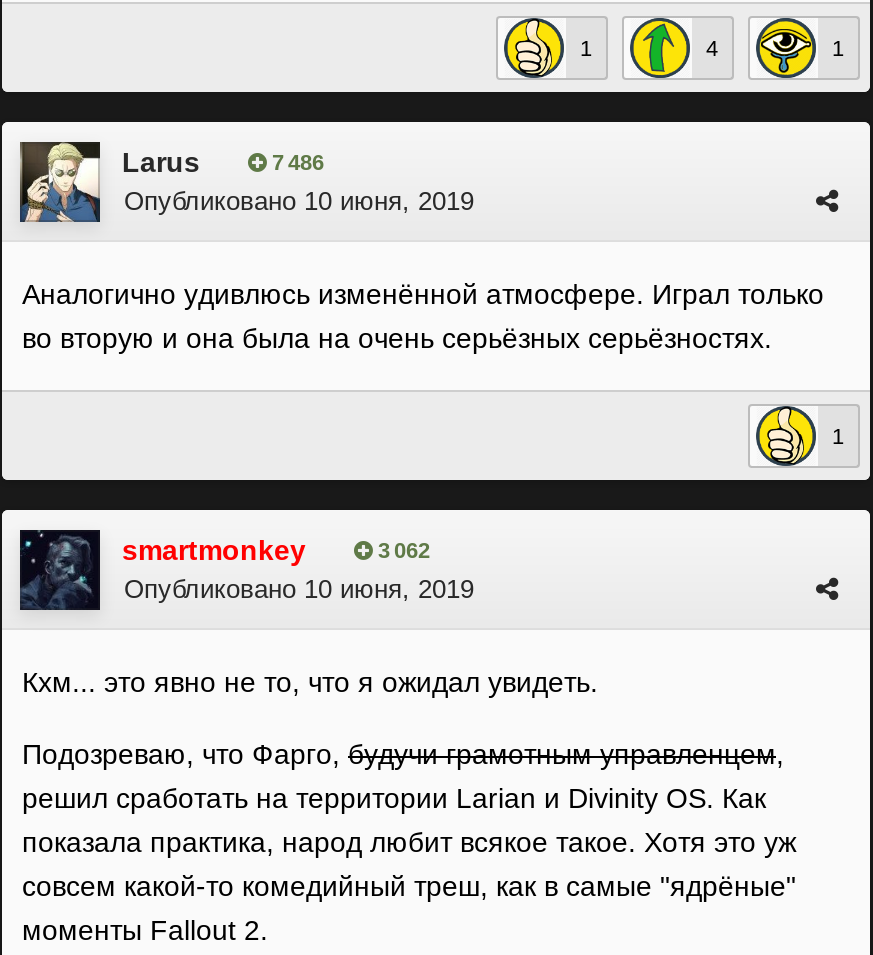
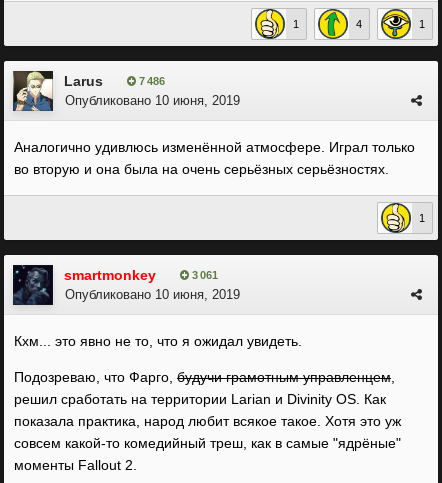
[372,538,430,562] 3 062 -> [189,269,218,281] 3 061

